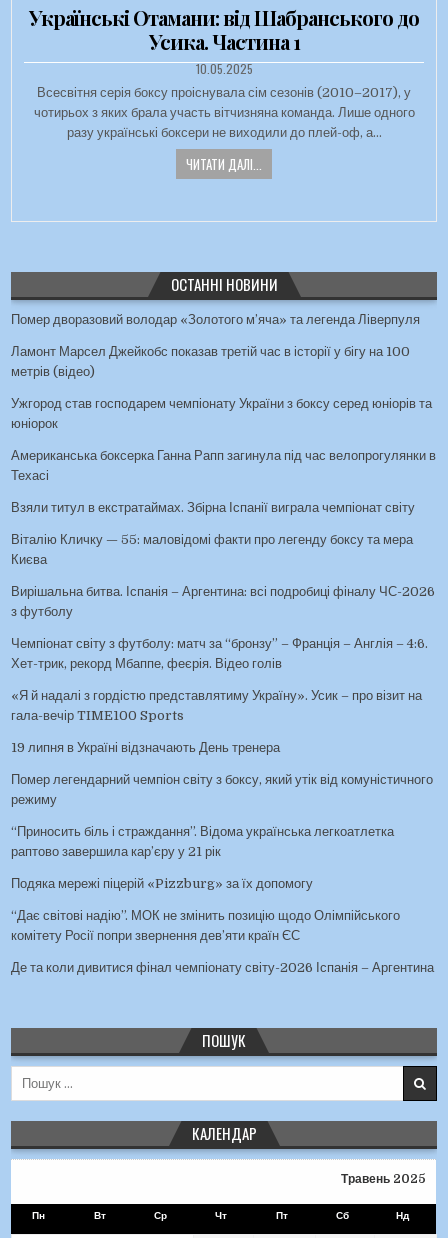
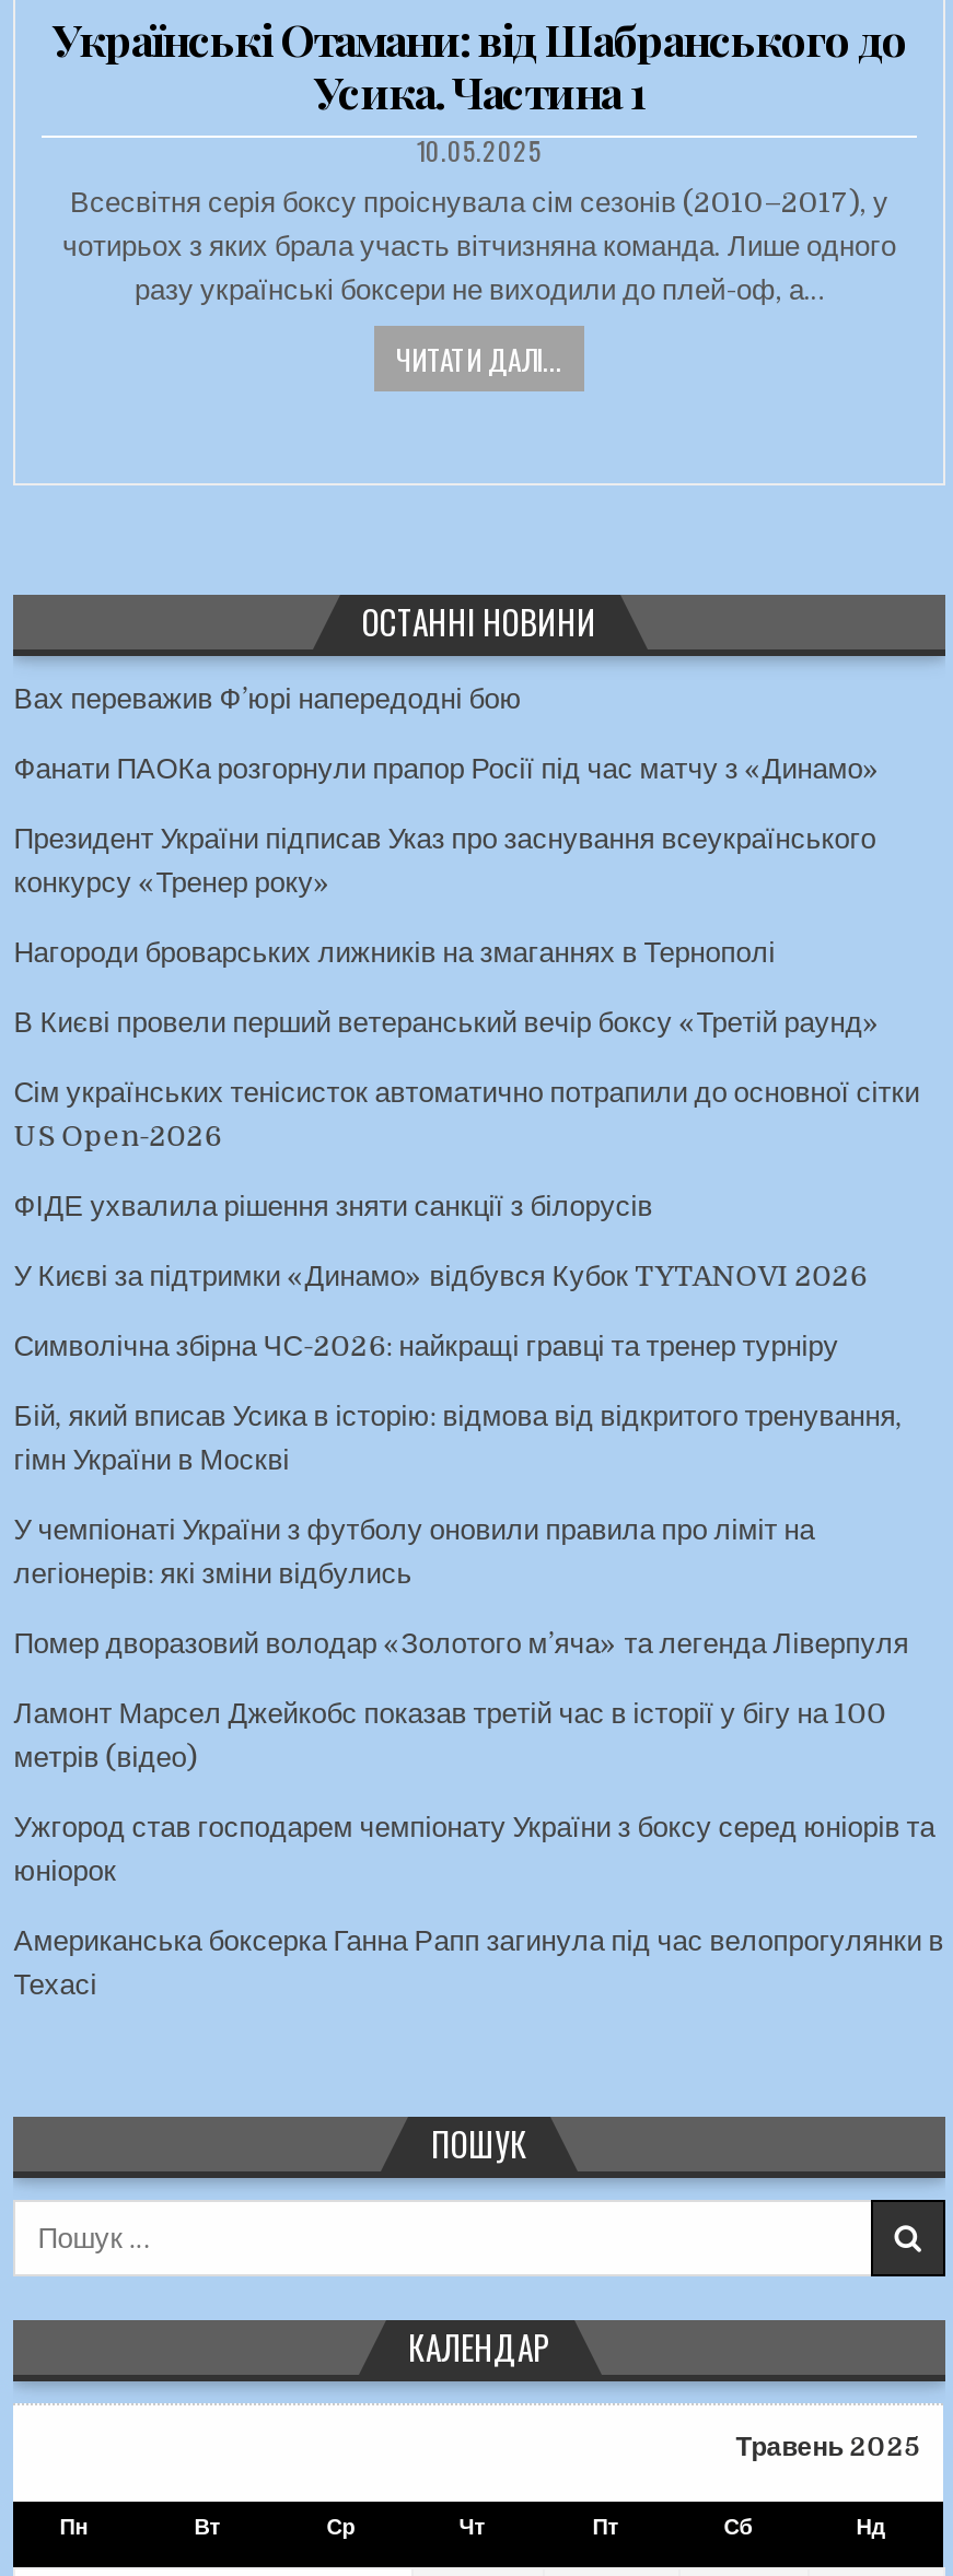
none -> [14,682,920,1589] Вах переважив Ф’юрі напередодні бою | Фанати ПАОКа розгорнули прапор Росії під час матчу з «Динамо» | Президент України підписав Указ про заснування всеукраїнського | конкурсу «Тренер року» | Нагороди броварських лижників на змаганнях в Тернополі | В Києві провели перший ветеранський вечір боксу «Третій раунд» | Сім українських тенісисток автоматично потрапили до основної сітки | US Open-2026 | ФІДЕ ухвалила рішення зняти санкції з білорусів | У Києві за підтримки «Динамо» відбувся Кубок TYTANOVI 2026 | Символічна збірна ЧС-2026: найкращі гравці та тренер турніру | Бій, який вписав Усика в історію: відмова від відкритого тренування, | гімн України в Москві | У чемпіонаті України з футболу оновили правила про ліміт на | легіонерів: які зміни відбулись
moved [11,312,436,483] -> [14,1627,944,2000]: Помер дворазовий володар «Золотого м’яча» та легенда Ліверпуля | Ламонт Марсел Джейкобс показав третій час в історії у бігу на 100 | метрів (відео) | Ужгород став господарем чемпіонату України з боксу серед юніорів та | юніорок | Американська боксерка Ганна Рапп загинула під час велопрогулянки в | Техасі
[11,500,435,975] Взяли титул в екстратаймах. Збірна Іспанії виграла чемпіонат світу | Віталію Кличку — 55: маловідомі факти про легенду боксу та мера | Києва | Вирішальна битва. Іспанія – Аргентина: всі подробиці фіналу ЧС-2026 | з футболу | Чемпіонат світу з футболу: матч за “бронзу” – Франція – Англія – 4:6. | Хет-трик, рекорд Мбаппе, феєрія. Відео голів | «Я й надалі з гордістю представлятиму Україну». Усик – про візит на | гала-вечір TIME100 Sports | 19 липня в Україні відзначають День тренера | Помер легендарний чемпіон світу з боксу, який утік від комуністичного | режиму | “Приносить біль і страждання”. Відома українська легкоатлетка | раптово завершила кар’єру у 21 рік | Подяка мережі піцерій «Pizzburg» за їх допомогу | “Дає світові надію”. МОК не змінить позицію щодо Олімпійського | комітету Росії попри звернення дев’яти країн ЄС | Де та коли дивитися фінал чемпіонату світу-2026 Іспанія – Аргентина -> none

